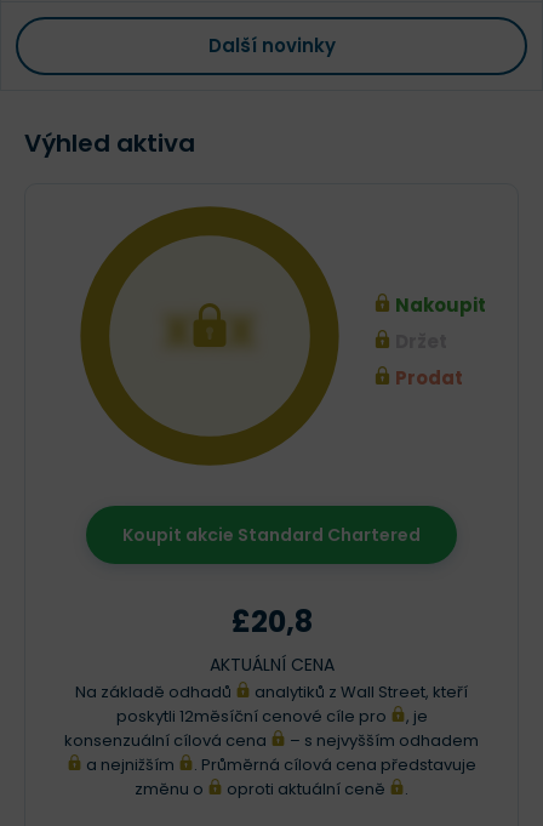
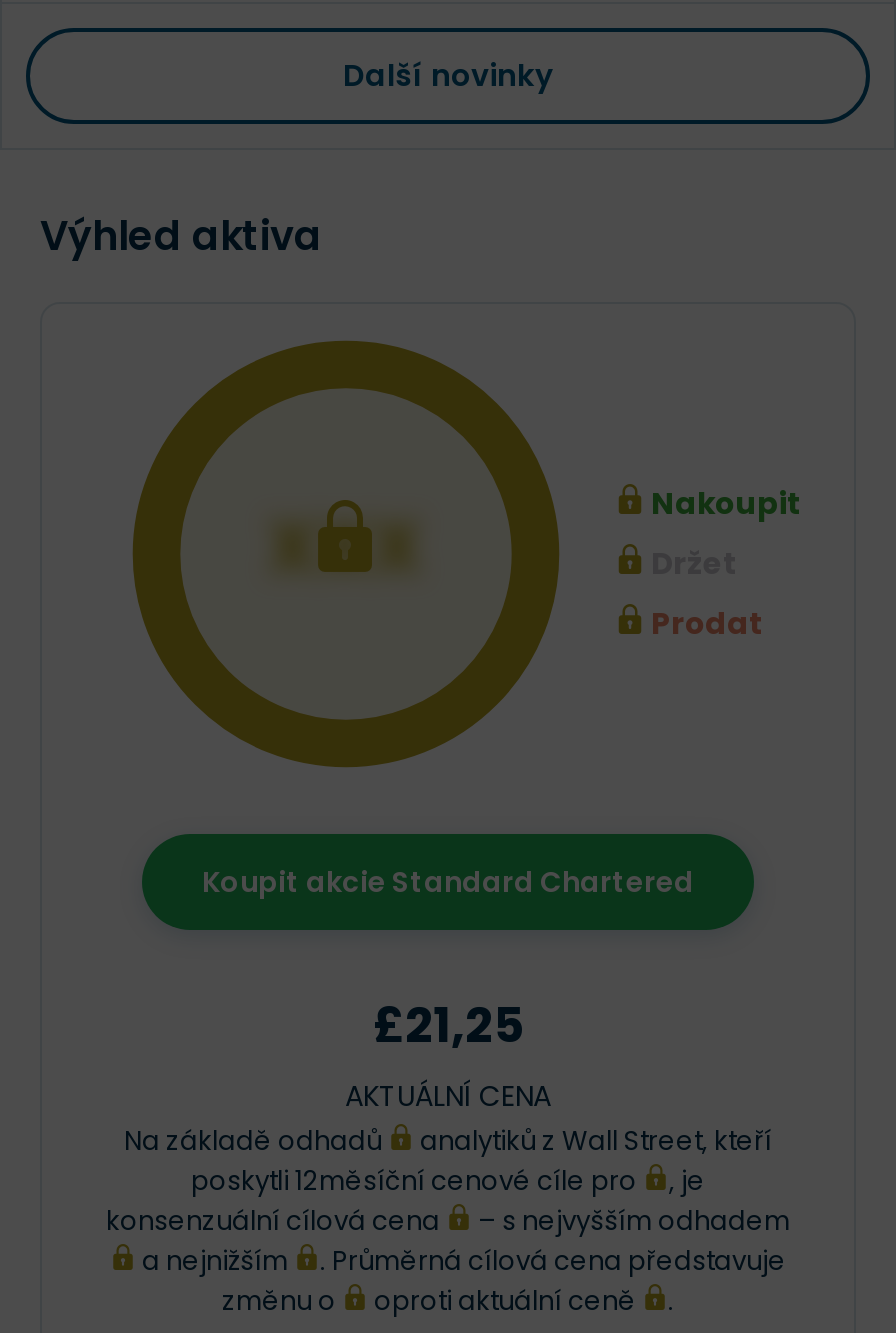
[231,602,312,642] £20,8 -> [373,992,523,1058] £21,25

